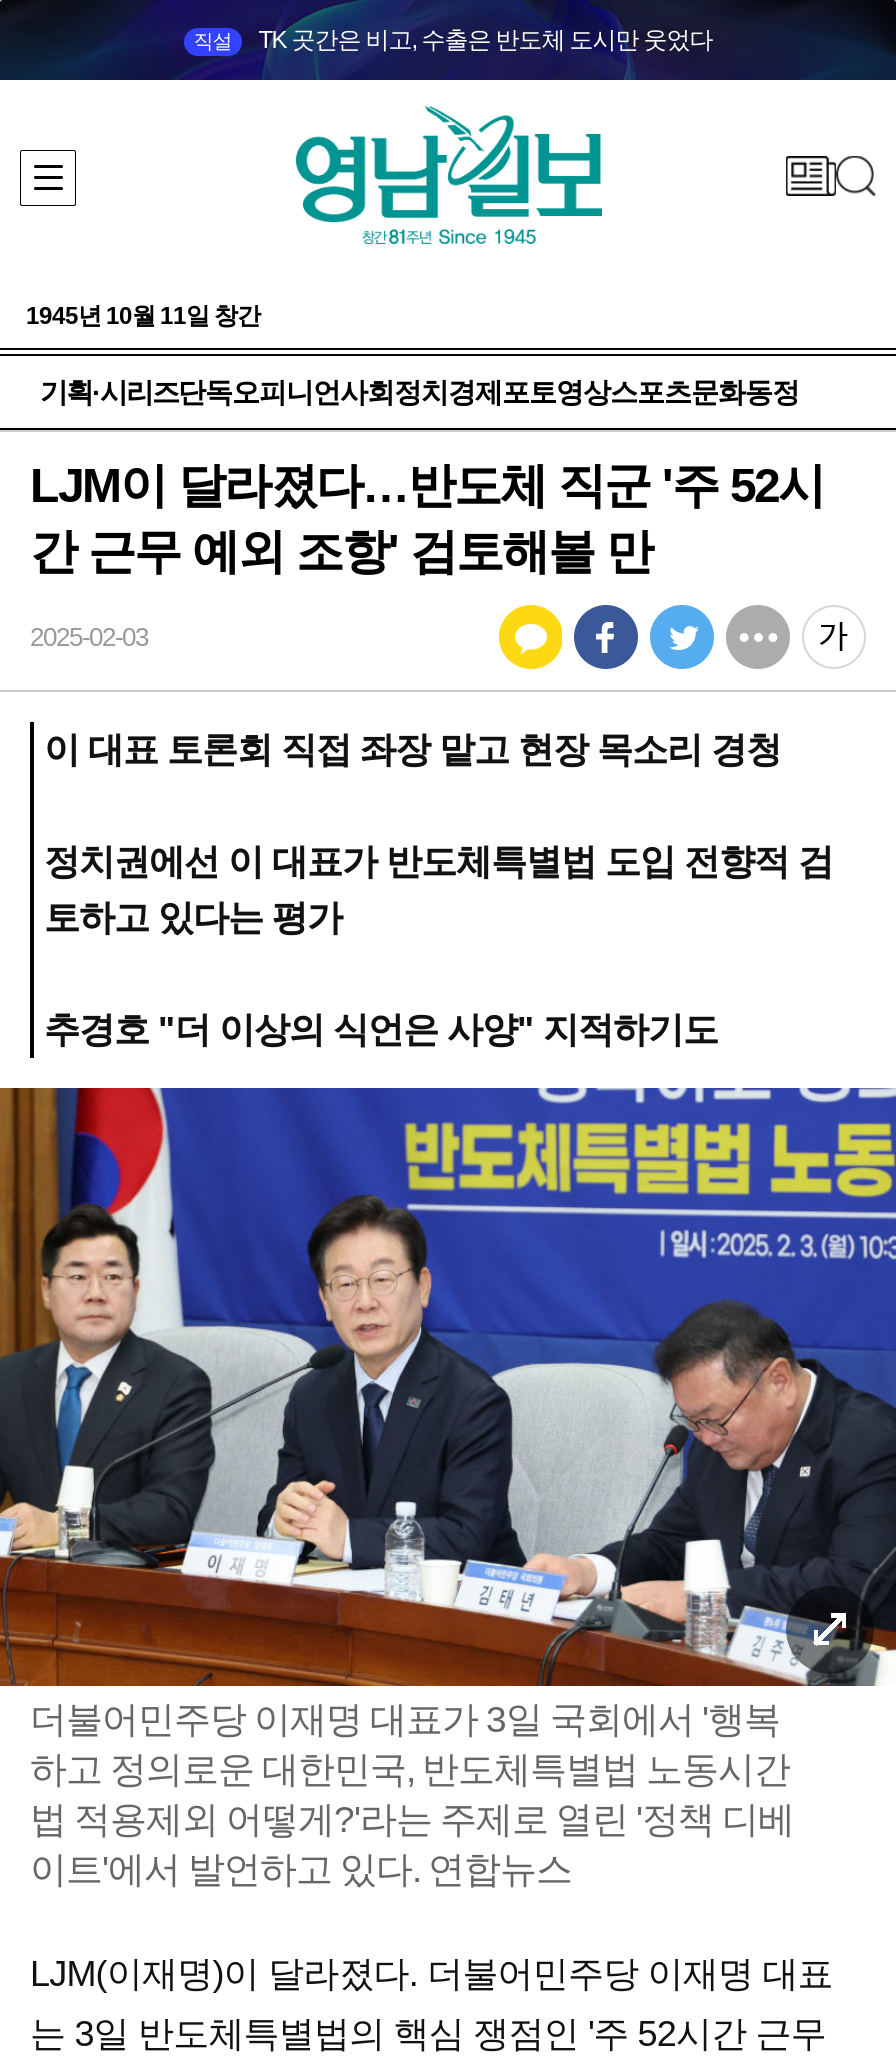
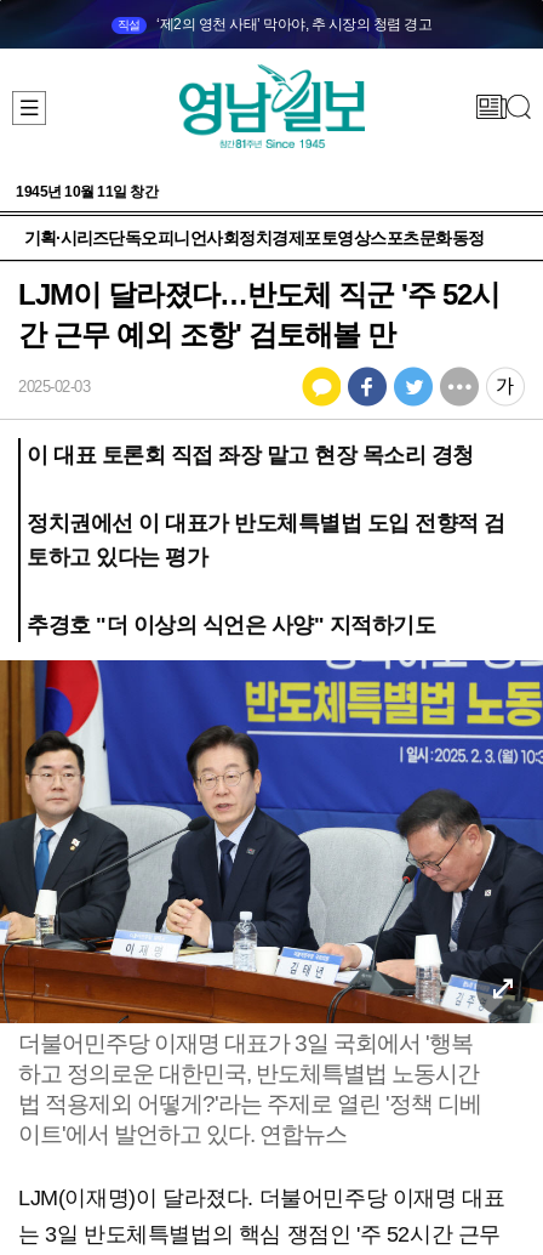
[258,26,712,54] TK 곳간은 비고, 수출은 반도체 도시만 웃었다 -> [157,16,432,33] ‘제2의 영천 사태’ 막아야, 추 시장의 청렴 경고

